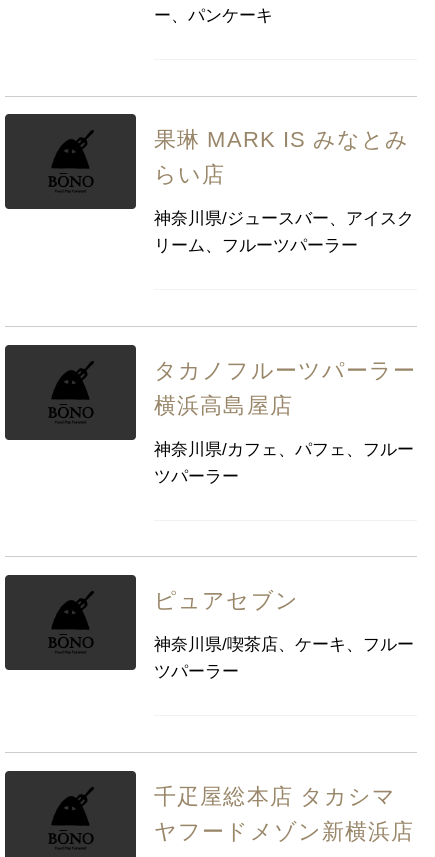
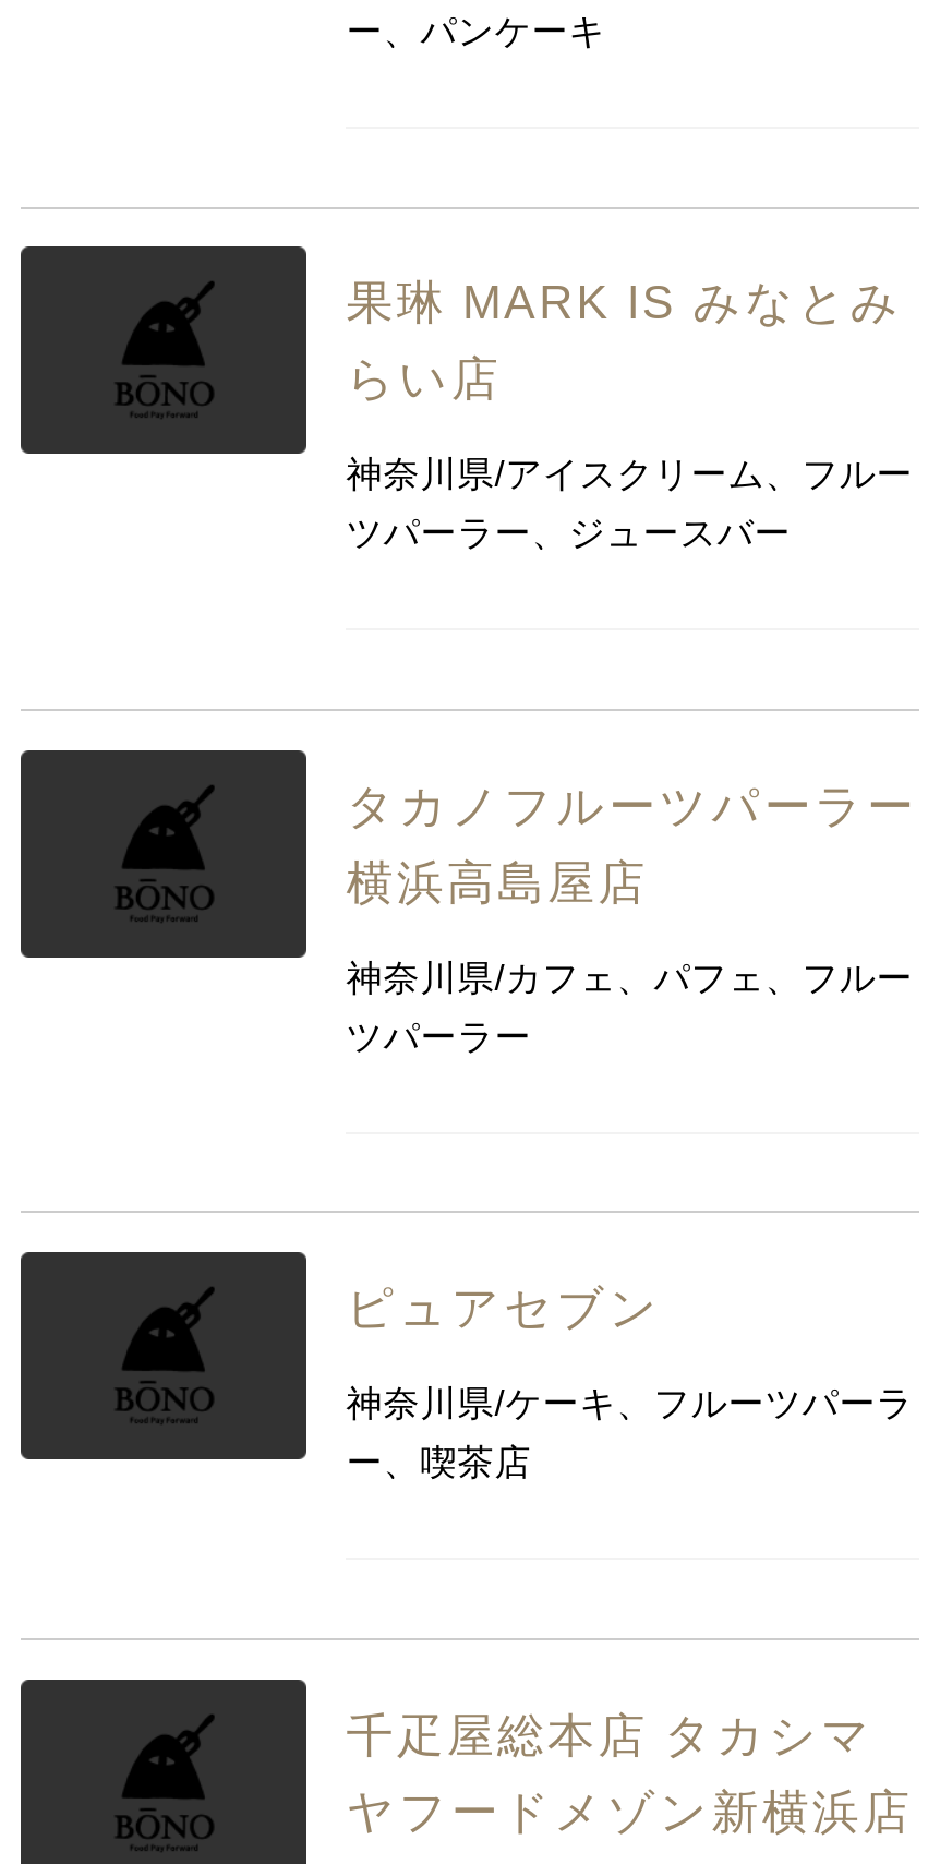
[154,209,414,228] 神奈川県/ジュースバー、アイスク -> [346,455,913,496] 神奈川県/アイスクリーム、フルー
[154,236,358,255] リーム、フルーツパーラー -> [346,513,791,555] ツパーラー、ジュースバー
[154,635,414,681] 神奈川県/喫茶店、ケーキ、フルー | ツパーラー -> [346,1384,913,1484] 神奈川県/ケーキ、フルーツパーラ | ー、喫茶店

